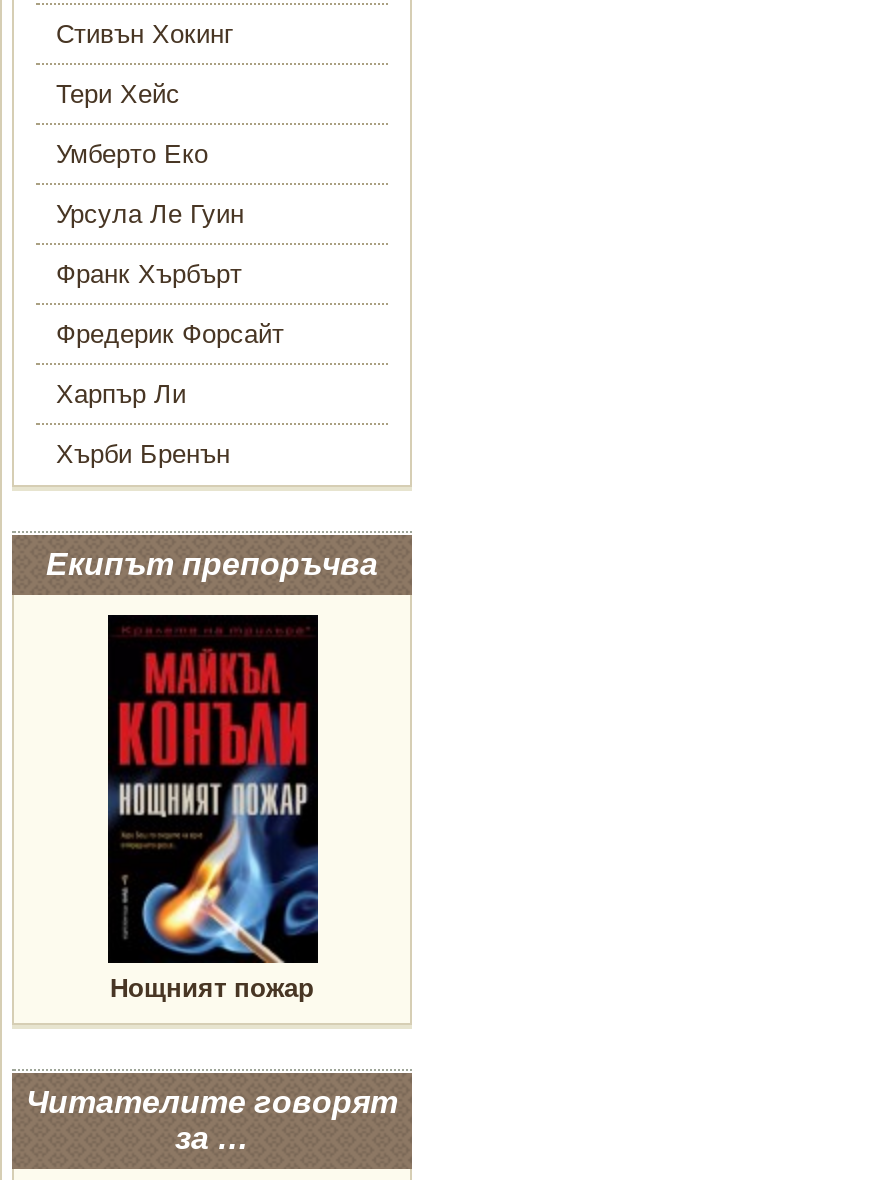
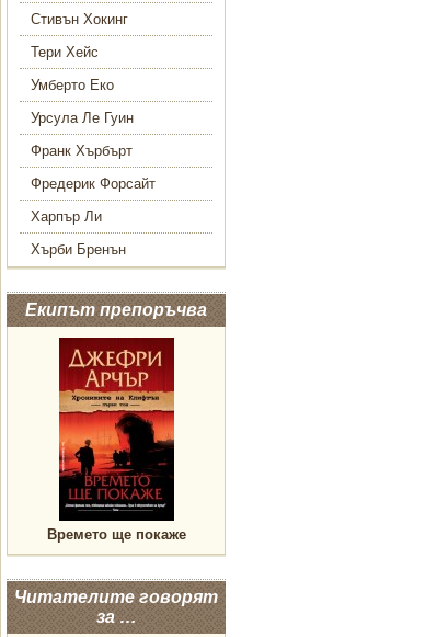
[106,615,320,1003] [image] | Нощният пожар -> [47,338,186,543] [image] | Времето ще покаже

